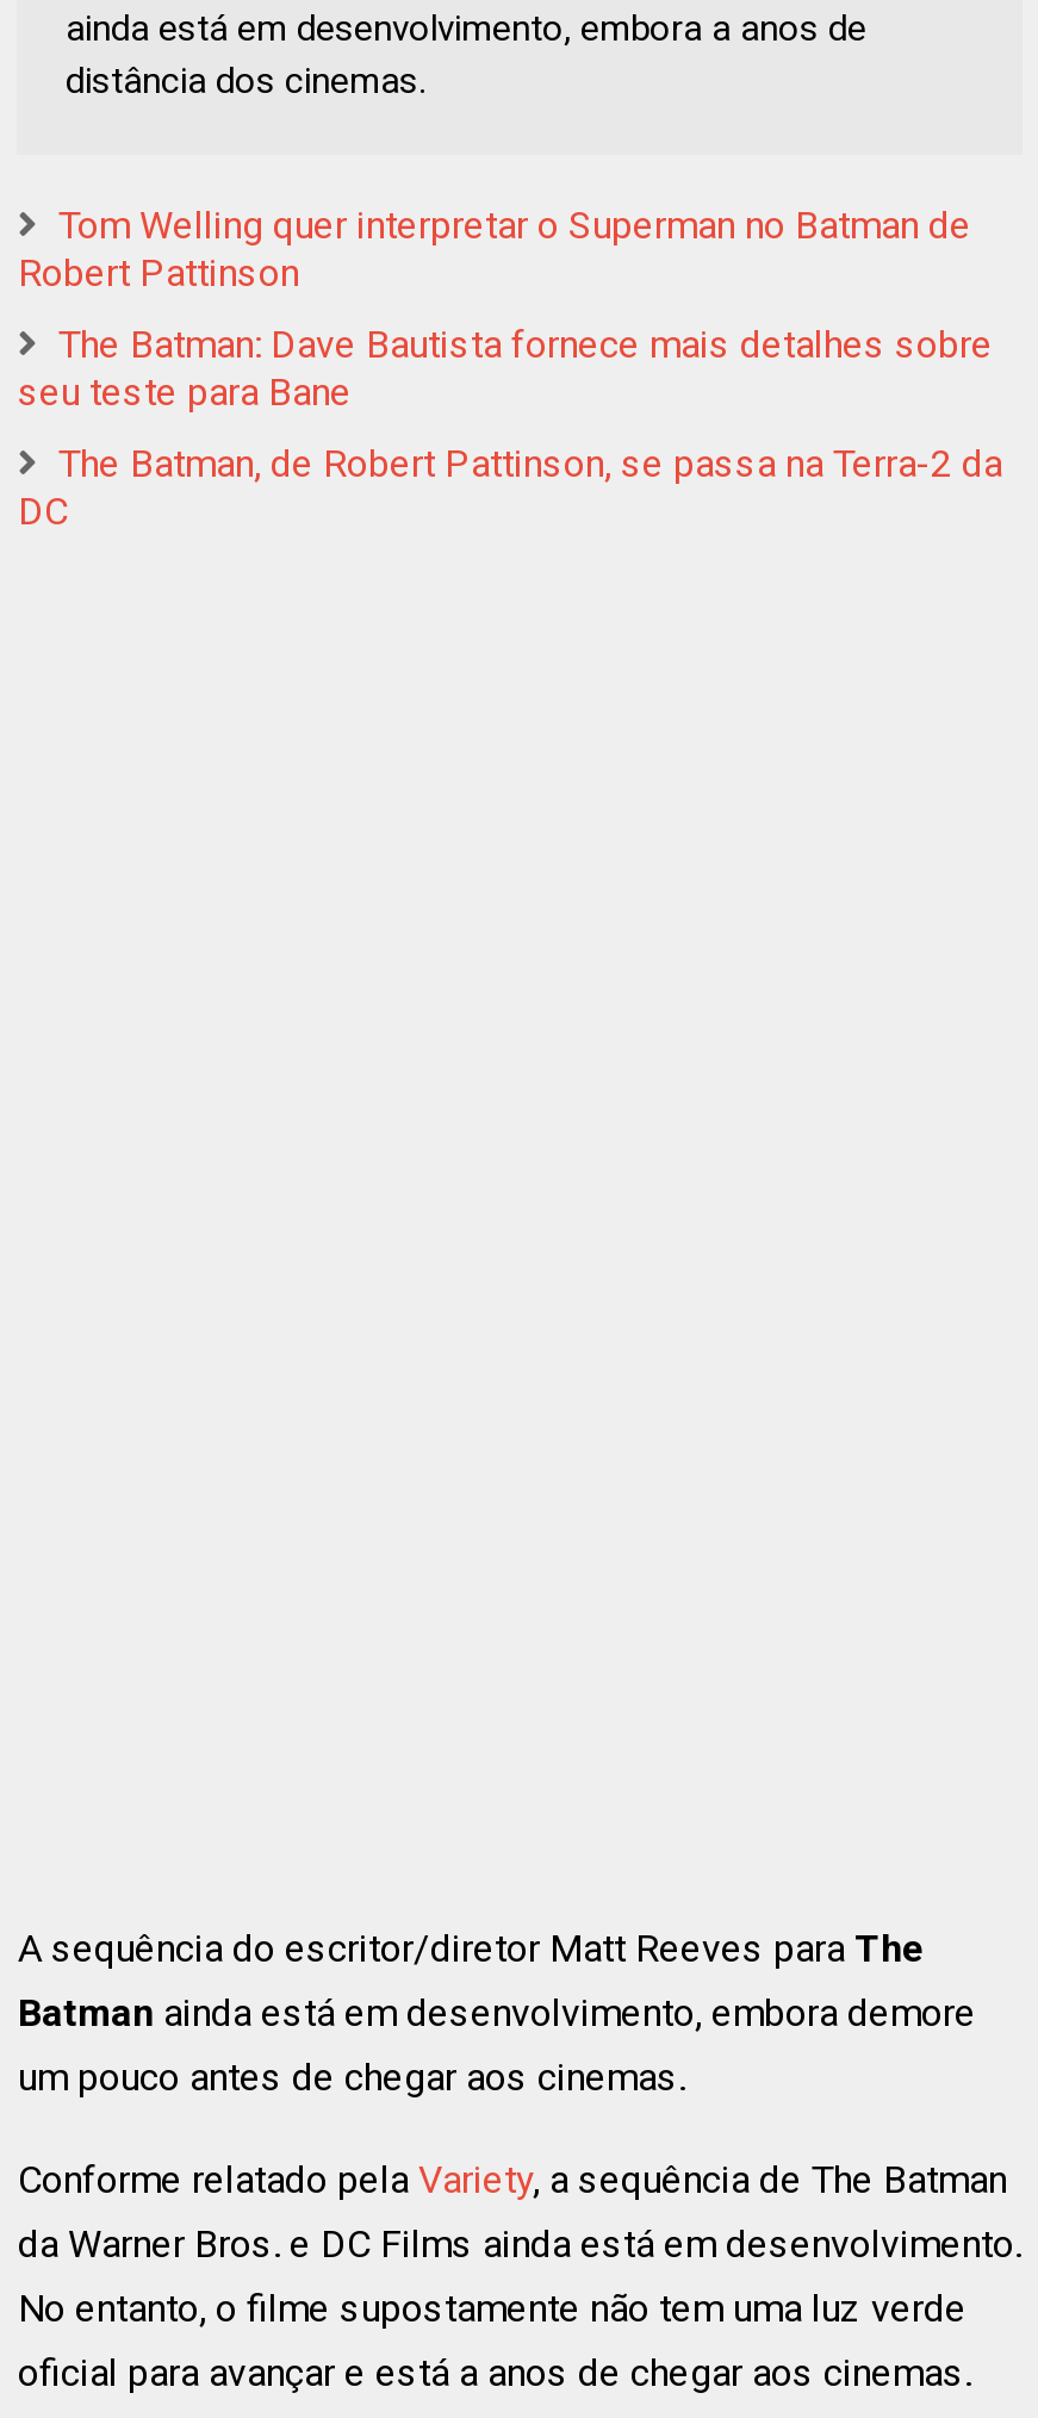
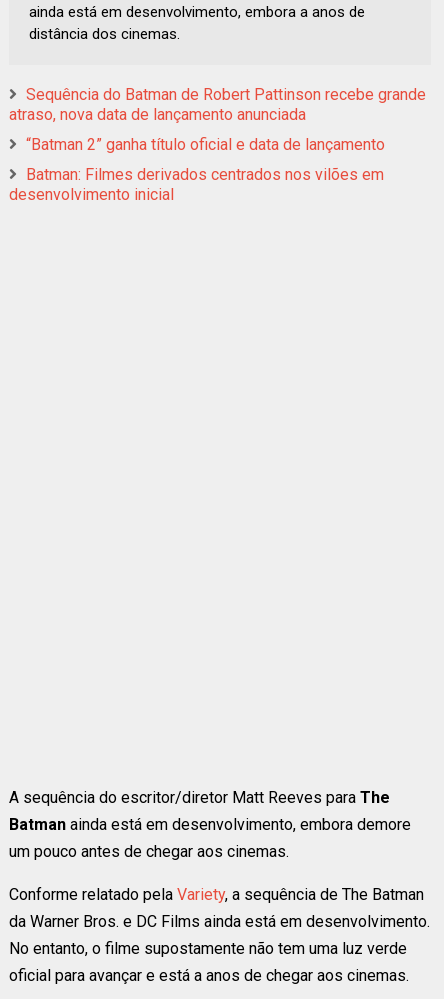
[18,202,971,295] Tom Welling quer interpretar o Superman no Batman de | Robert Pattinson -> [9,85,426,124] Sequência do Batman de Robert Pattinson recebe grande | atraso, nova data de lançamento anunciada
[18,321,992,414] The Batman: Dave Bautista fornece mais detalhes sobre | seu teste para Bane -> [26,135,385,154] “Batman 2” ganha título oficial e data de lançamento
[18,440,1002,533] The Batman, de Robert Pattinson, se passa na Terra-2 da | DC -> [9,165,384,204] Batman: Filmes derivados centrados nos vilões em | desenvolvimento inicial

